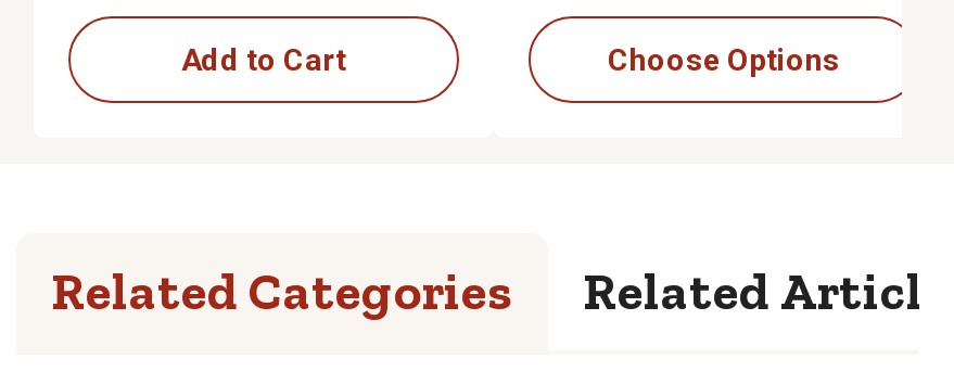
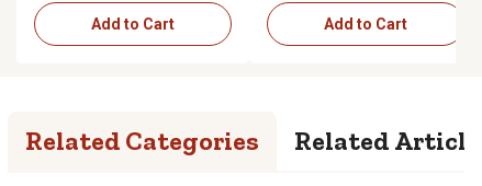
[608,41,840,76] Choose Options -> [324,15,407,32] Add to Cart

